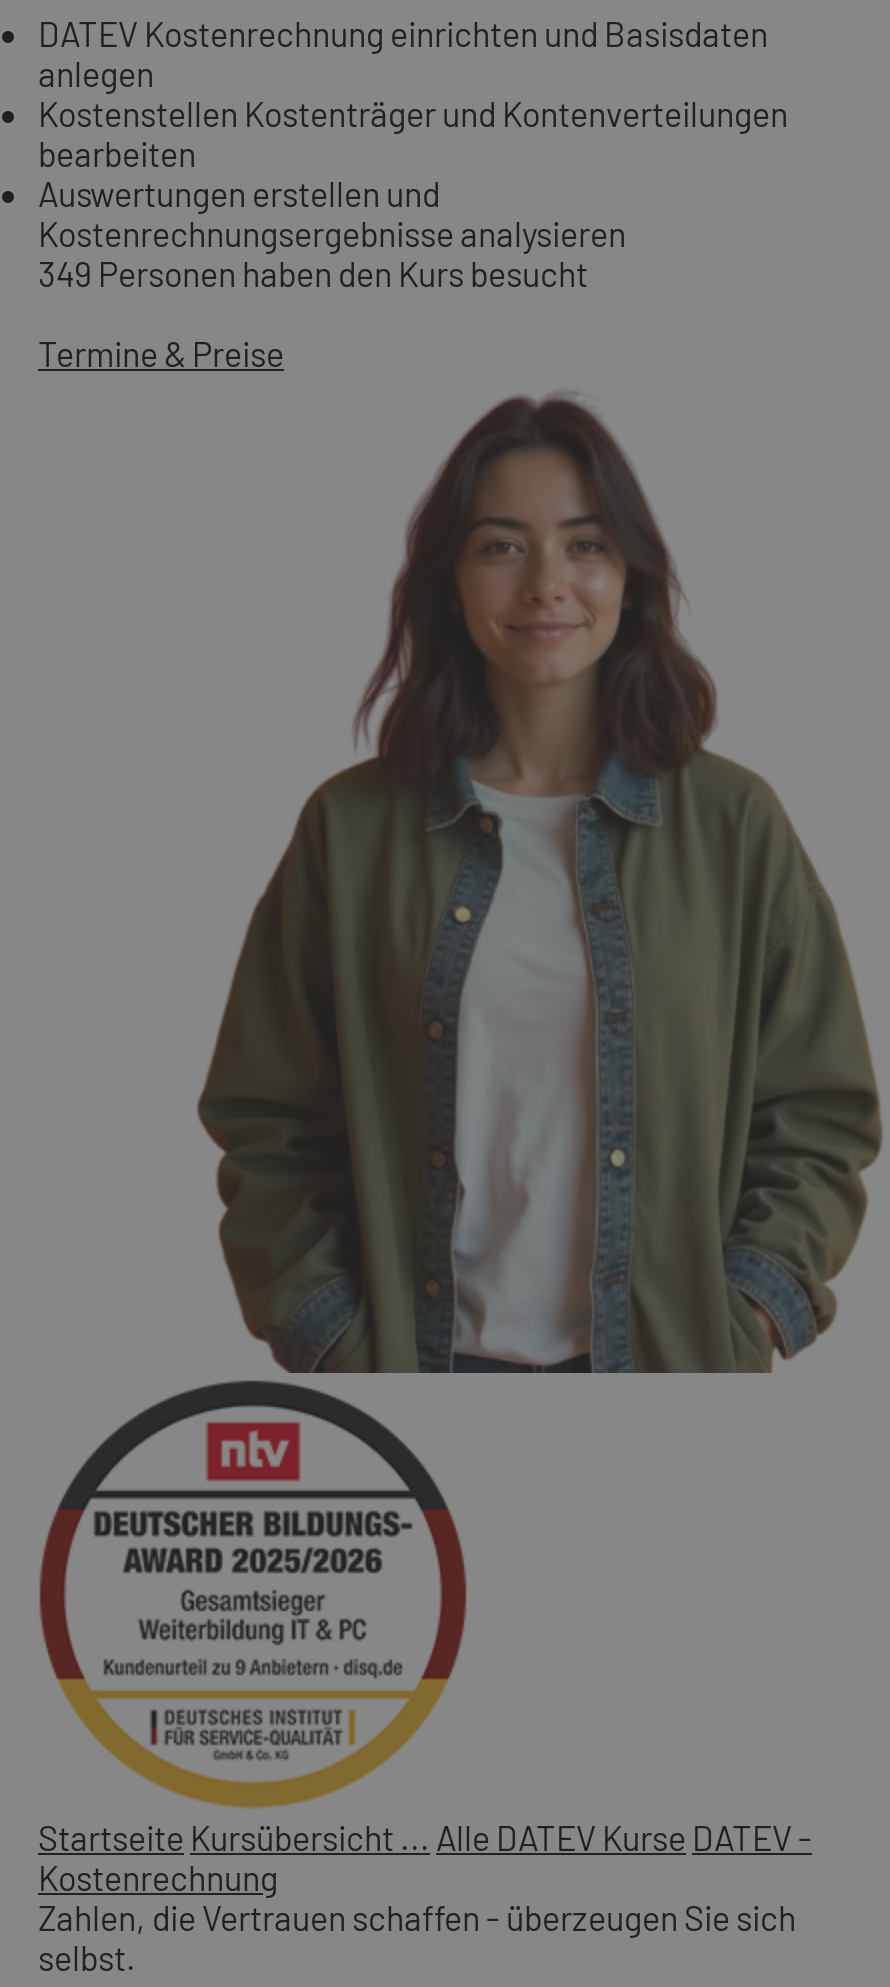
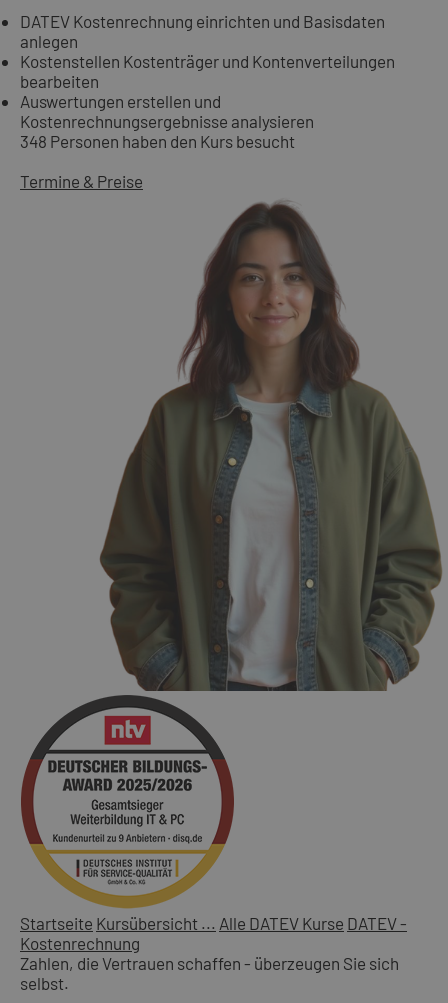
[38,252,588,292] 349 Personen haben den Kurs besucht -> [20,131,295,151] 348 Personen haben den Kurs besucht

